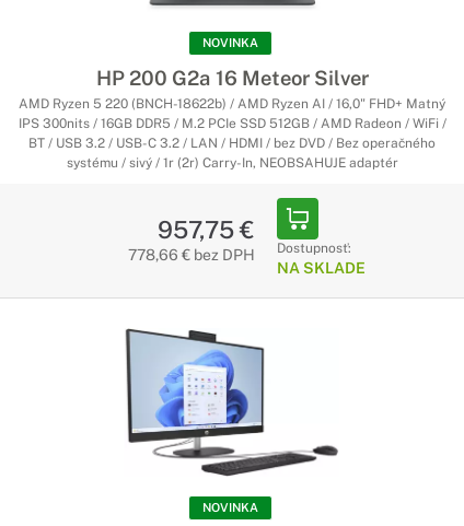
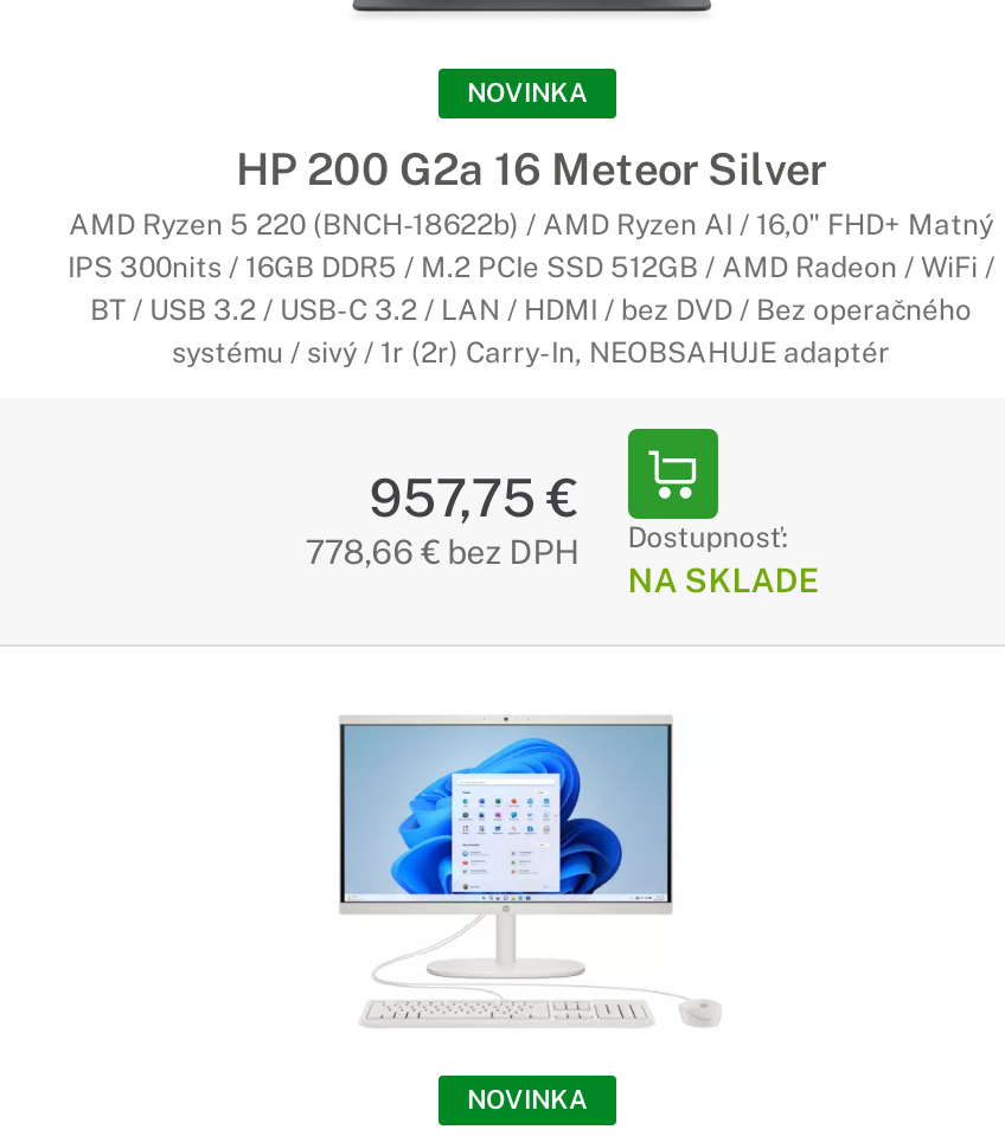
[125,328,339,477] [image] -> [301,713,758,1031] [image]

